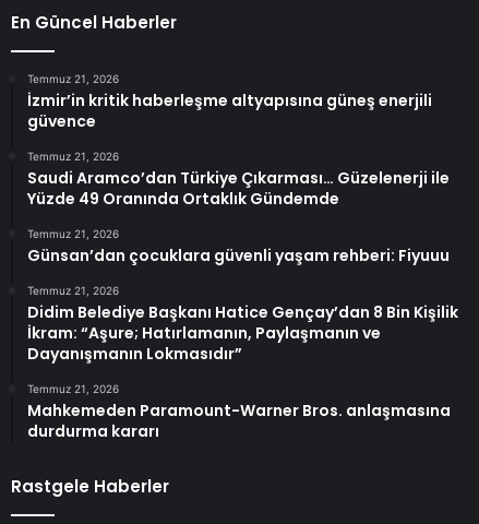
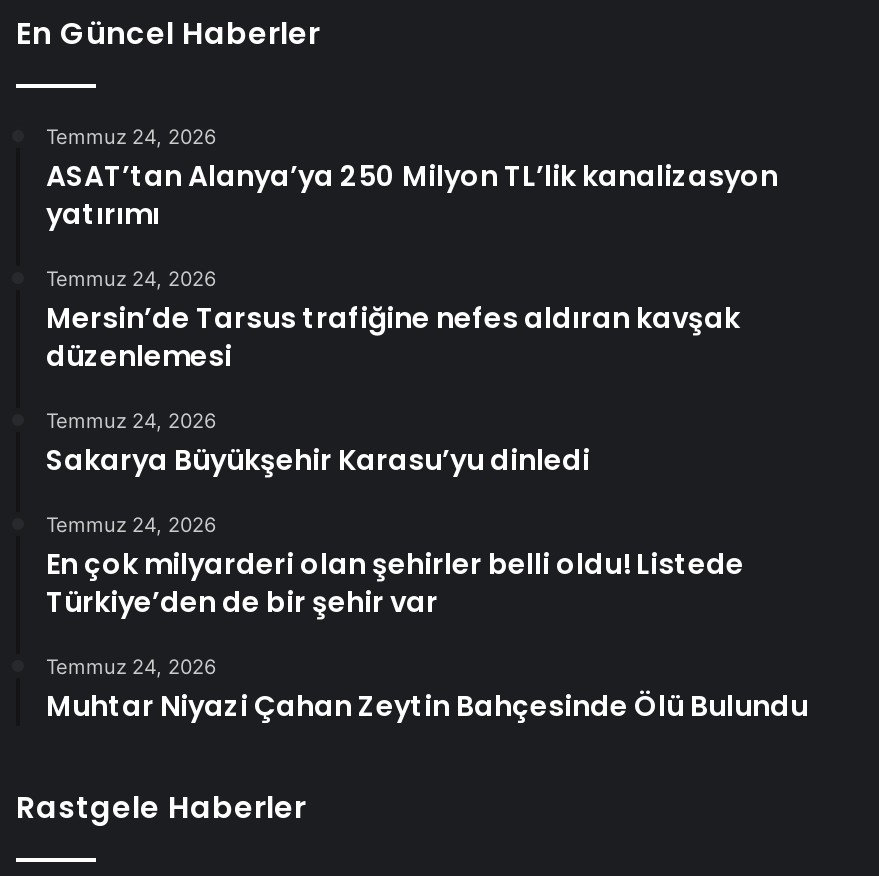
[27,72,432,132] Temmuz 21, 2026 | İzmir’in kritik haberleşme altyapısına güneş enerjili | güvence -> [46,124,778,234] Temmuz 24, 2026 | ASAT’tan Alanya’ya 250 Milyon TL’lik kanalizasyon | yatırımı
[27,150,450,210] Temmuz 21, 2026 | Saudi Aramco’dan Türkiye Çıkarması… Güzelenerji ile | Yüzde 49 Oranında Ortaklık Gündemde -> [46,266,740,376] Temmuz 24, 2026 | Mersin’de Tarsus trafiğine nefes aldıran kavşak | düzenlemesi
[27,227,450,266] Temmuz 21, 2026 | Günsan’dan çocuklara güvenli yaşam rehberi: Fiyuuu -> [46,408,590,480] Temmuz 24, 2026 | Sakarya Büyükşehir Karasu’yu dinledi
[27,284,458,365] Temmuz 21, 2026 | Didim Belediye Başkanı Hatice Gençay’dan 8 Bin Kişilik | İkram: “Aşure; Hatırlamanın, Paylaşmanın ve | Dayanışmanın Lokmasıdır” -> [46,512,744,622] Temmuz 24, 2026 | En çok milyarderi olan şehirler belli oldu! Listede | Türkiye’den de bir şehir var
[27,382,451,442] Temmuz 21, 2026 | Mahkemeden Paramount-Warner Bros. anlaşmasına | durdurma kararı -> [46,654,808,726] Temmuz 24, 2026 | Muhtar Niyazi Çahan Zeytin Bahçesinde Ölü Bulundu

